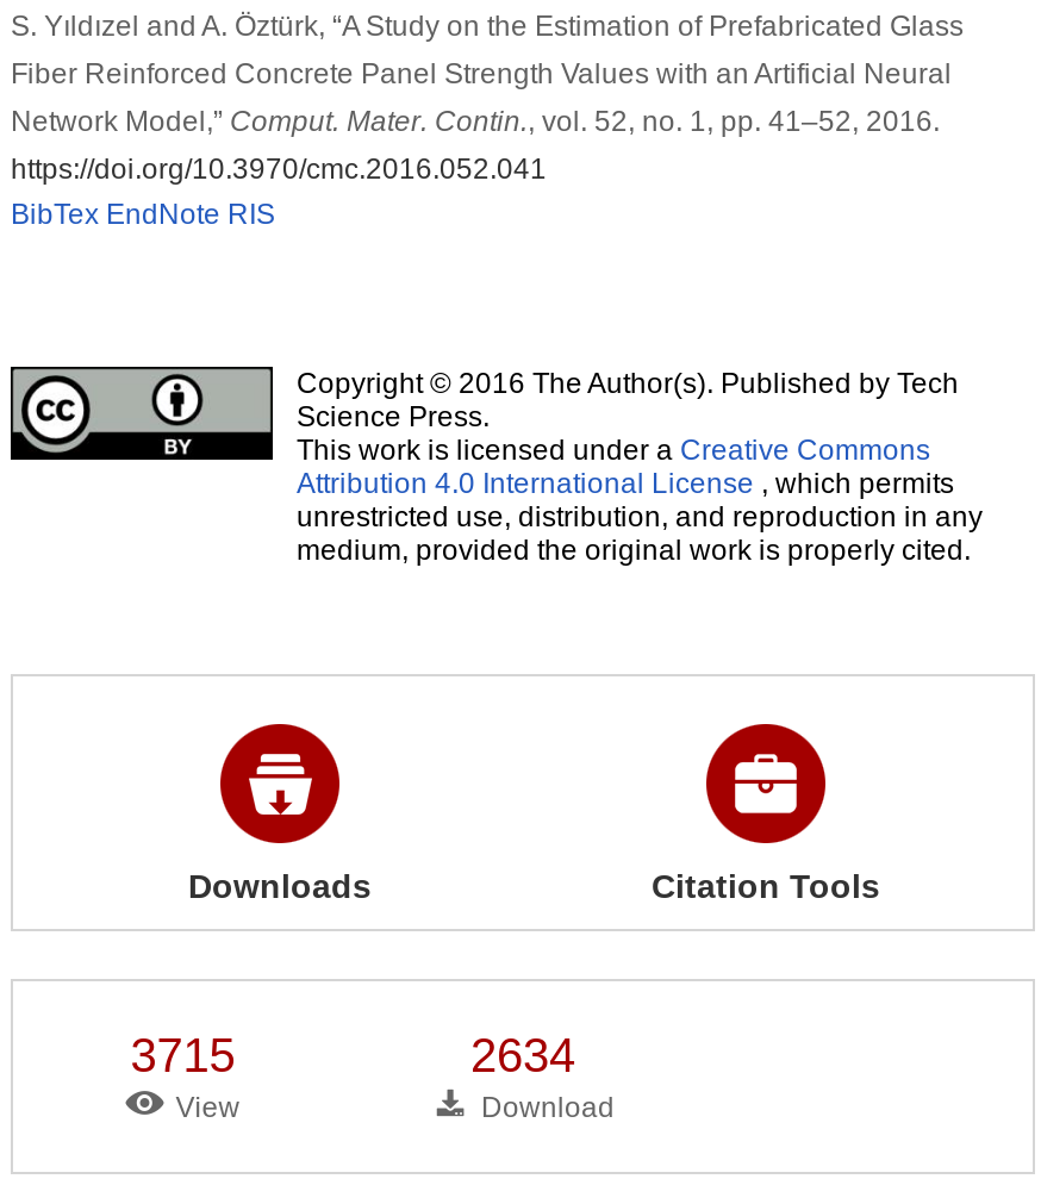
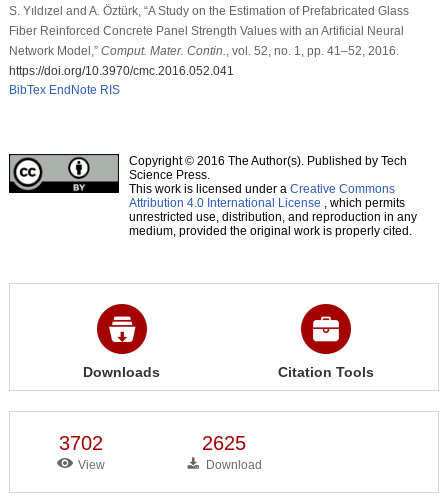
[131,1028,235,1080] 3715 -> [59,431,103,453] 3702
[470,1028,575,1080] 2634 -> [202,431,246,453] 2625

